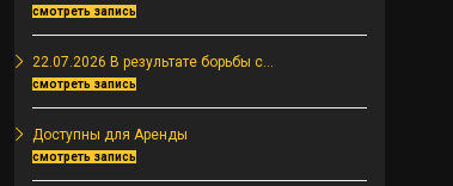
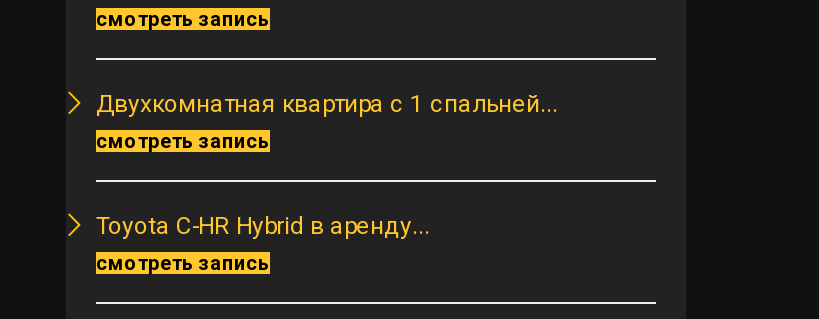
[32,54,274,70] 22.07.2026 В результате борьбы с... -> [96,90,558,118] Двухкомнатная квартира с 1 спальней...
[32,126,188,143] Доступны для Аренды -> [96,212,430,240] Toyota C-HR Hybrid в аренду...

